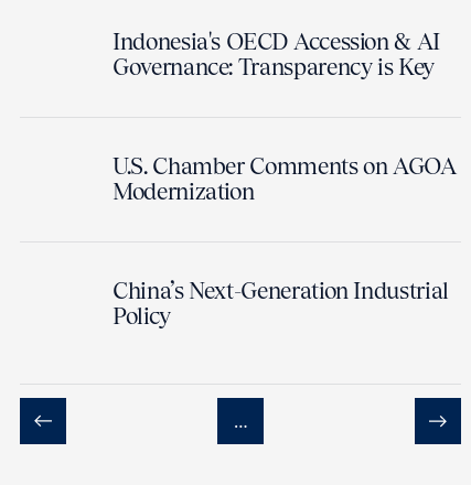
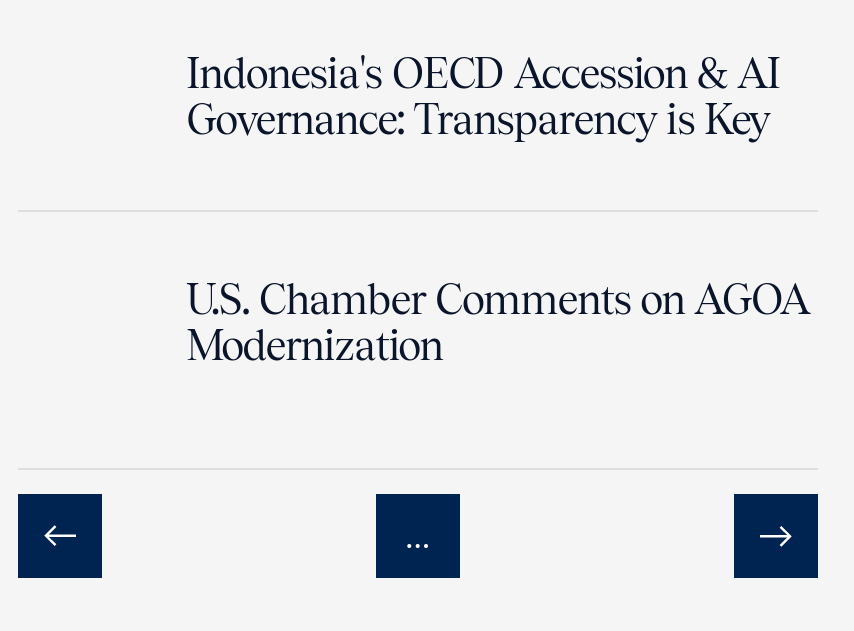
[113,277,449,330] China’s Next-Generation Industrial | Policy -> none

